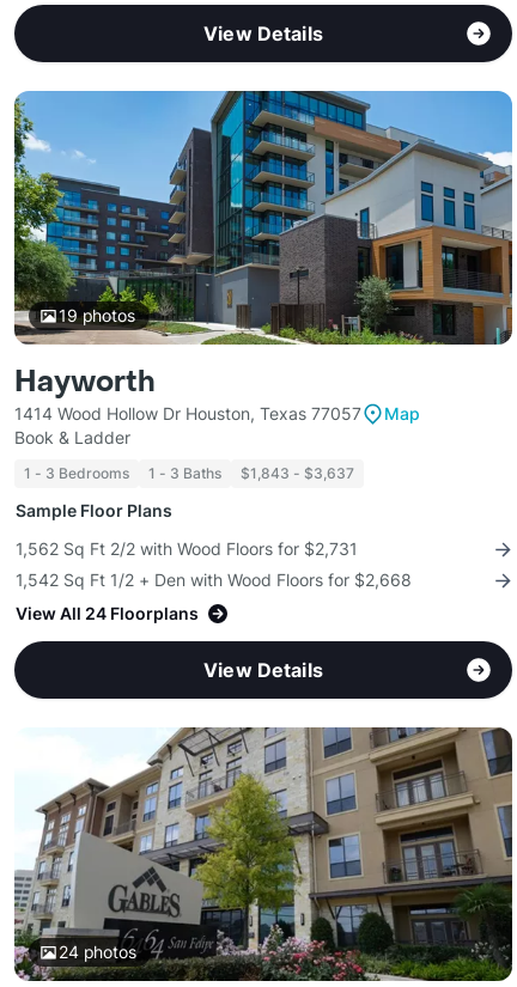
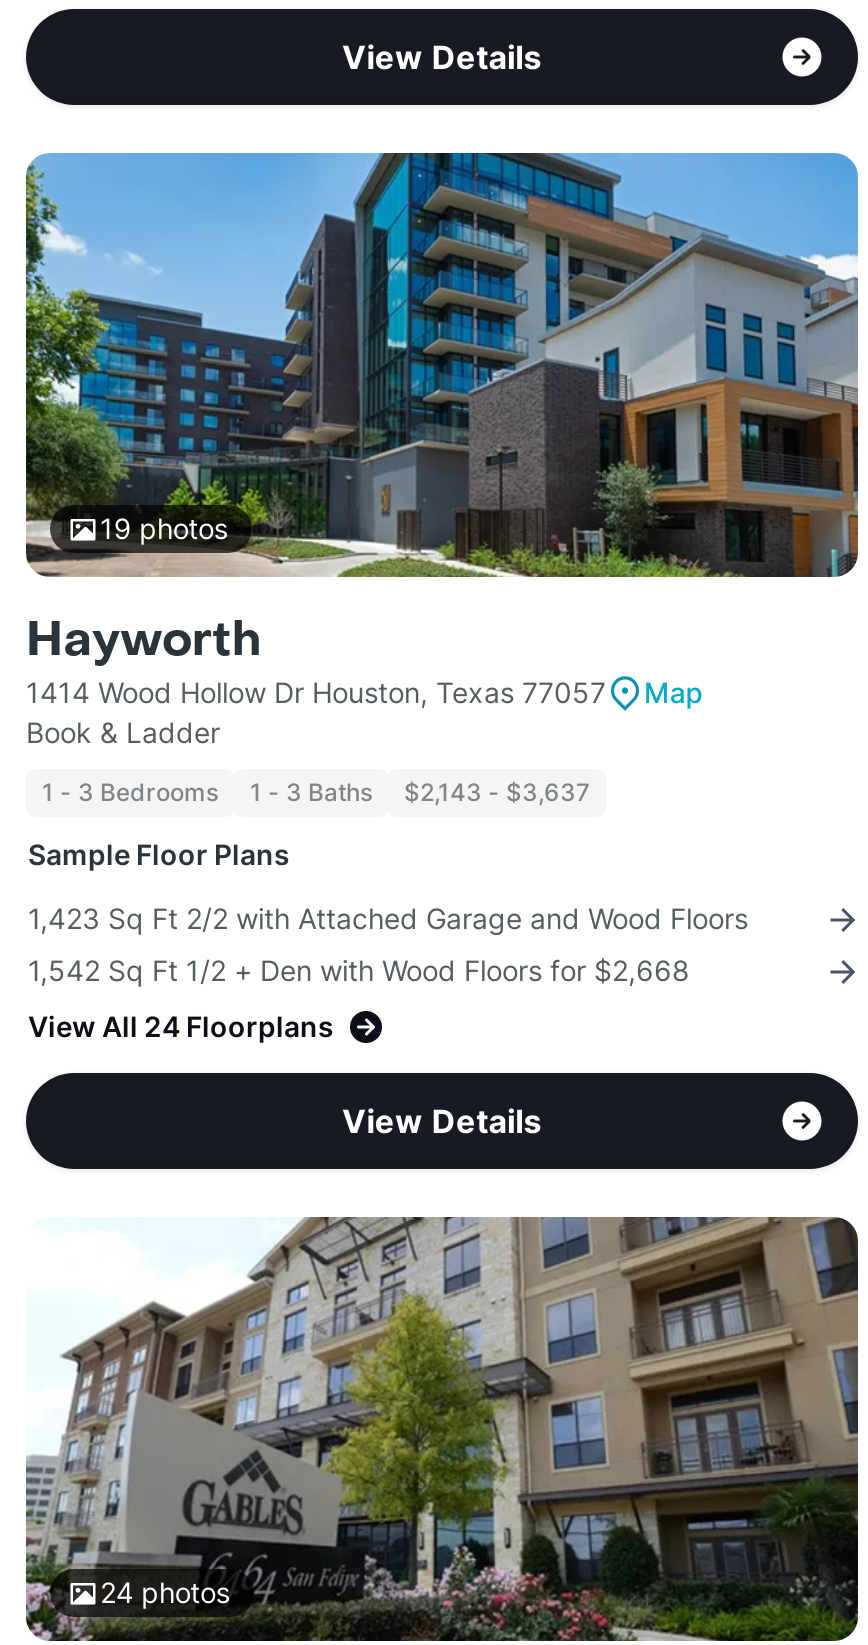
[24,464,354,482] 1 - 3 Bedrooms 1 - 3 Baths $1,843 - $3,637 -> [42,777,590,807] 1 - 3 Bedrooms 1 - 3 Baths $2,143 - $3,637
[16,539,358,559] 1,562 Sq Ft 2/2 with Wood Floors for $2,731 -> [28,901,748,935] 1,423 Sq Ft 2/2 with Attached Garage and Wood Floors

